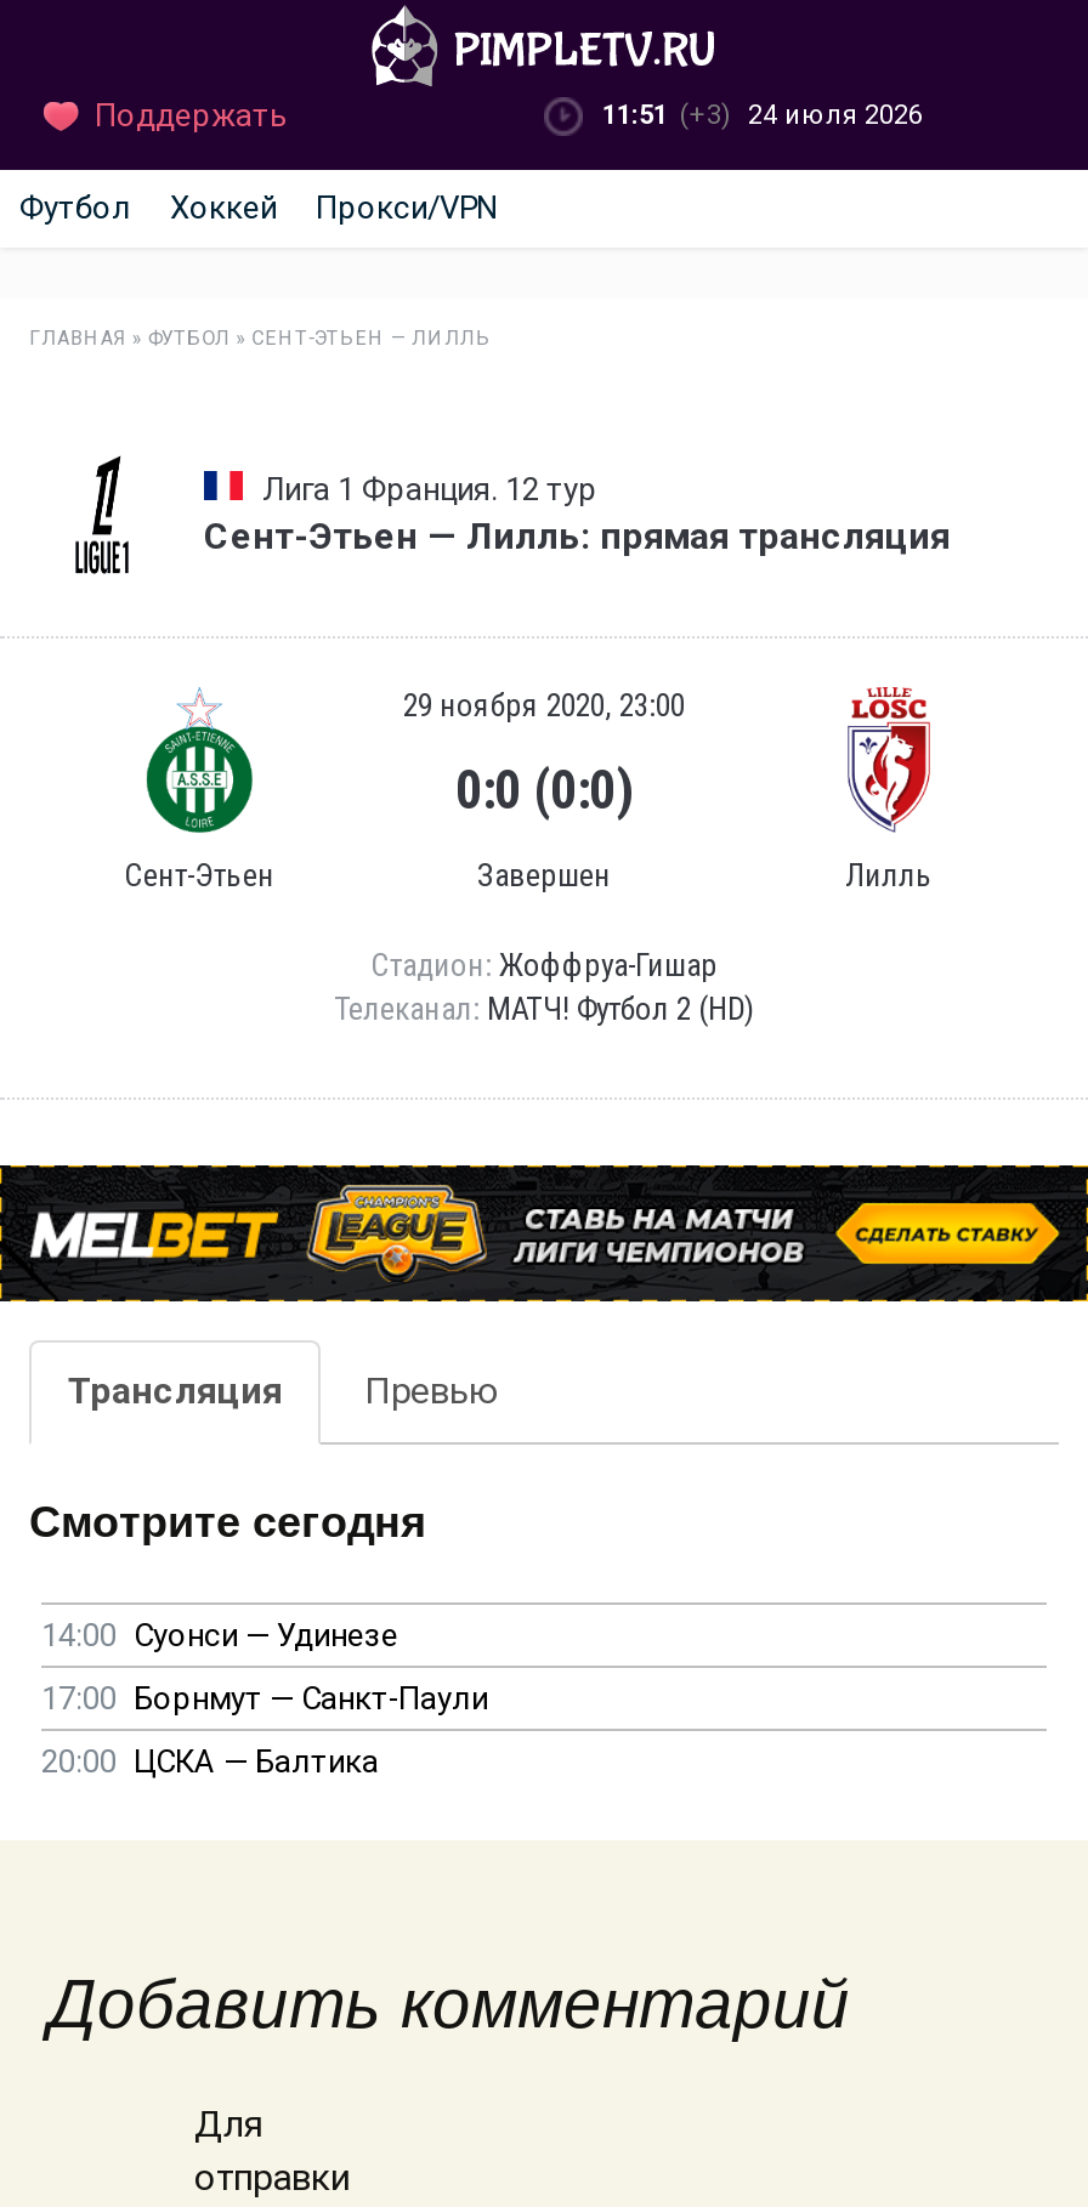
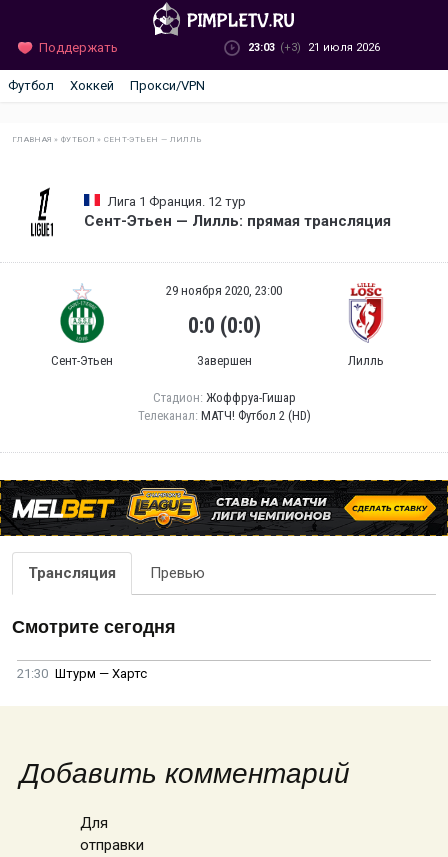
[602,100,923,131] 11:51 (+3) 24 июля 2026 -> [248,41,380,54] 23:03 (+3) 21 июля 2026
[41,1617,488,1780] 14:00 Суонси — Удинезе | 17:00 Борнмут — Санкт-Паули | 20:00 ЦСКА — Балтика -> [17,666,147,681] 21:30 Штурм — Хартс

